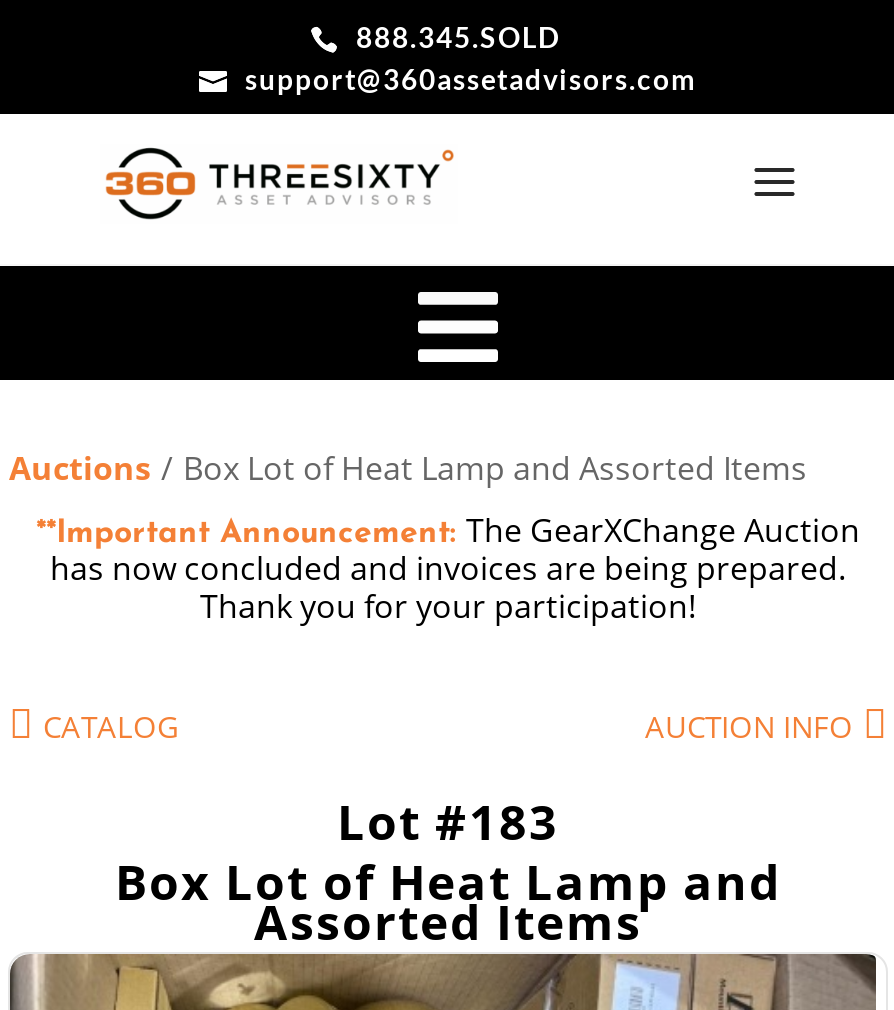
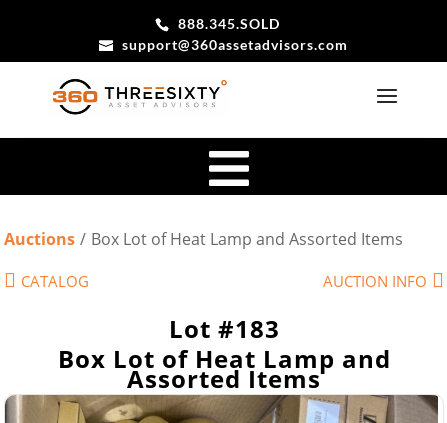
[36,508,860,628] **Important Announcement: The GearXChange Auction | has now concluded and invoices are being prepared. | Thank you for your participation! -> none

